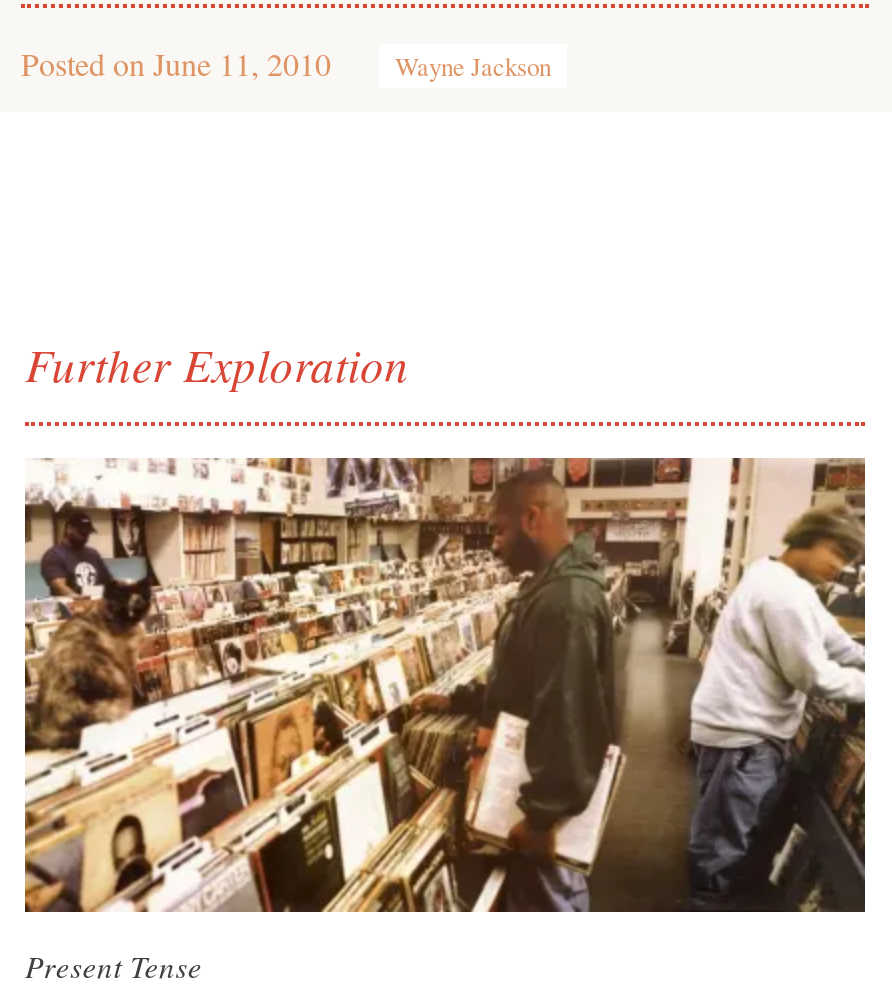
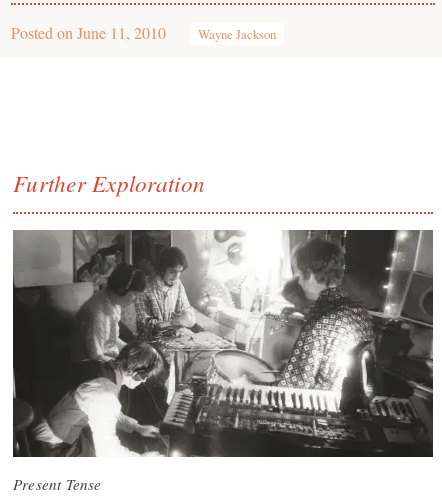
[23,456,867,914] [image] -> [12,229,434,458] [image]

